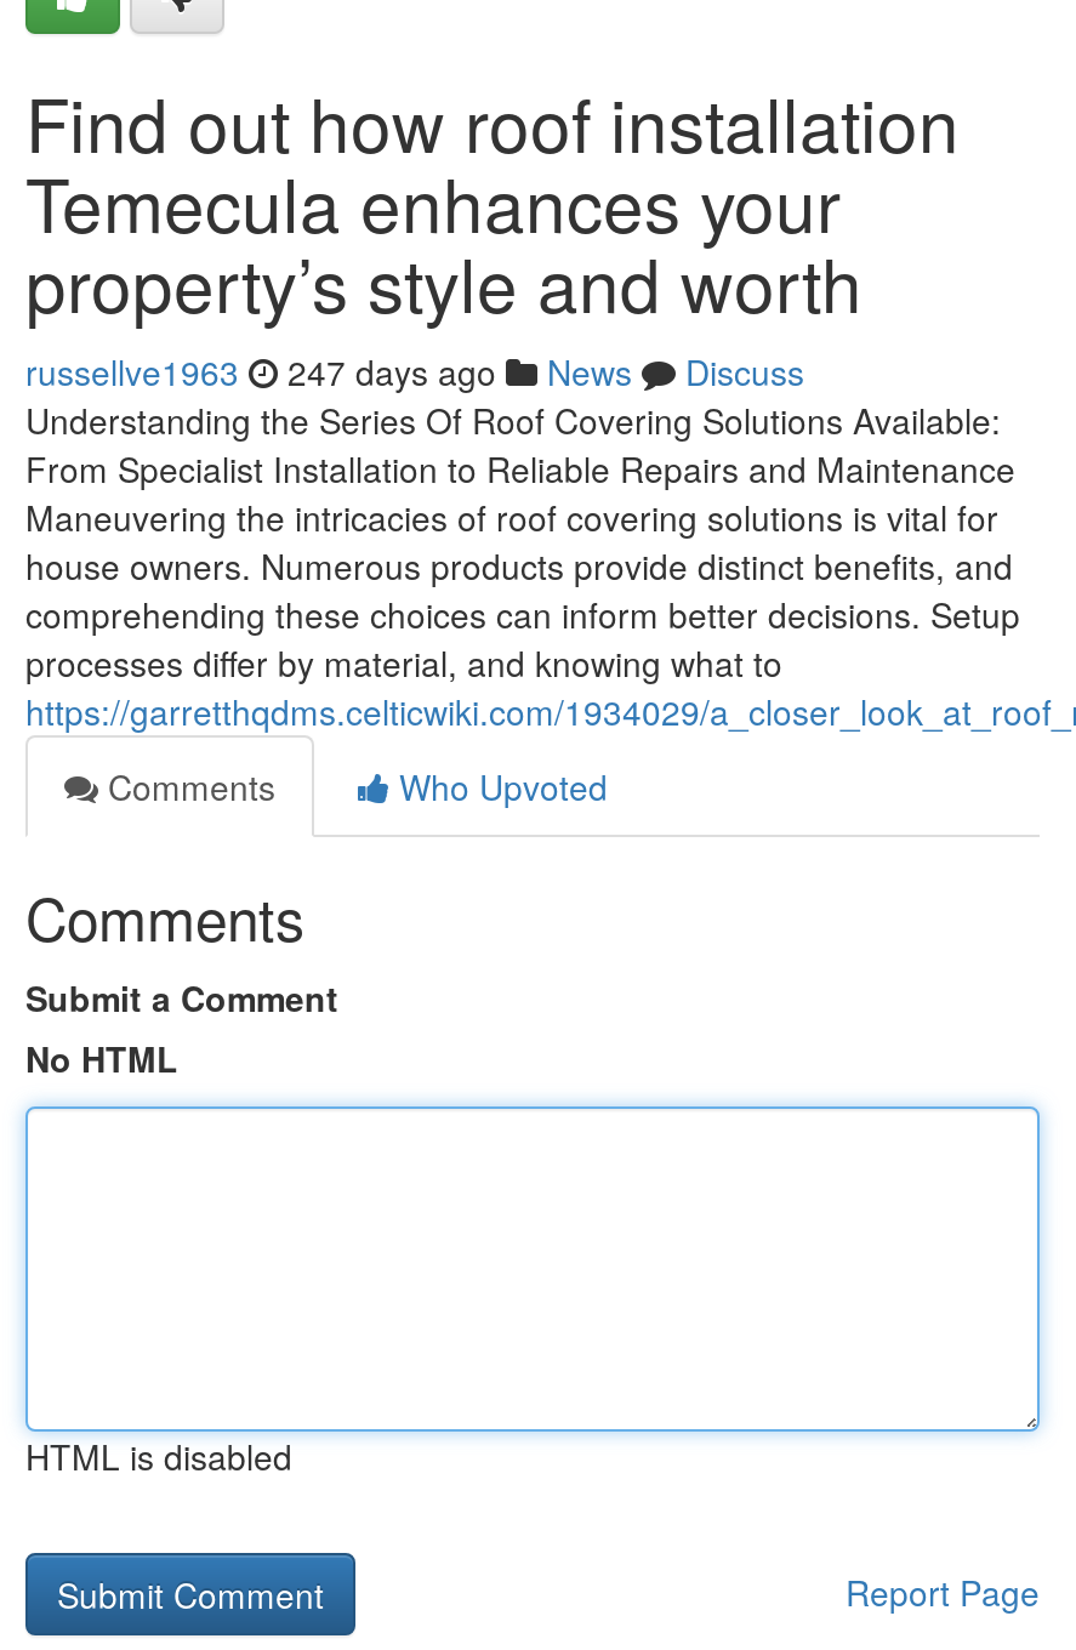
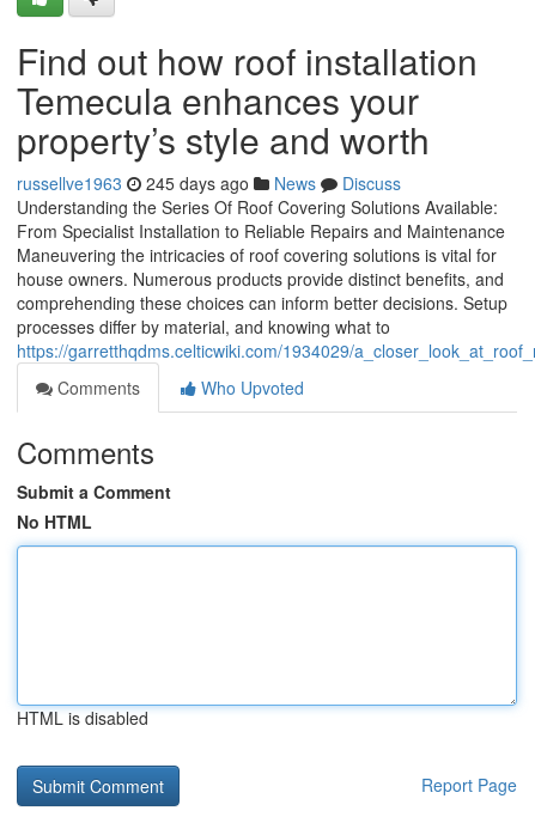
[25,347,804,396] russellve1963 247 days ago News Discuss -> [17,171,401,195] russellve1963 245 days ago News Discuss

